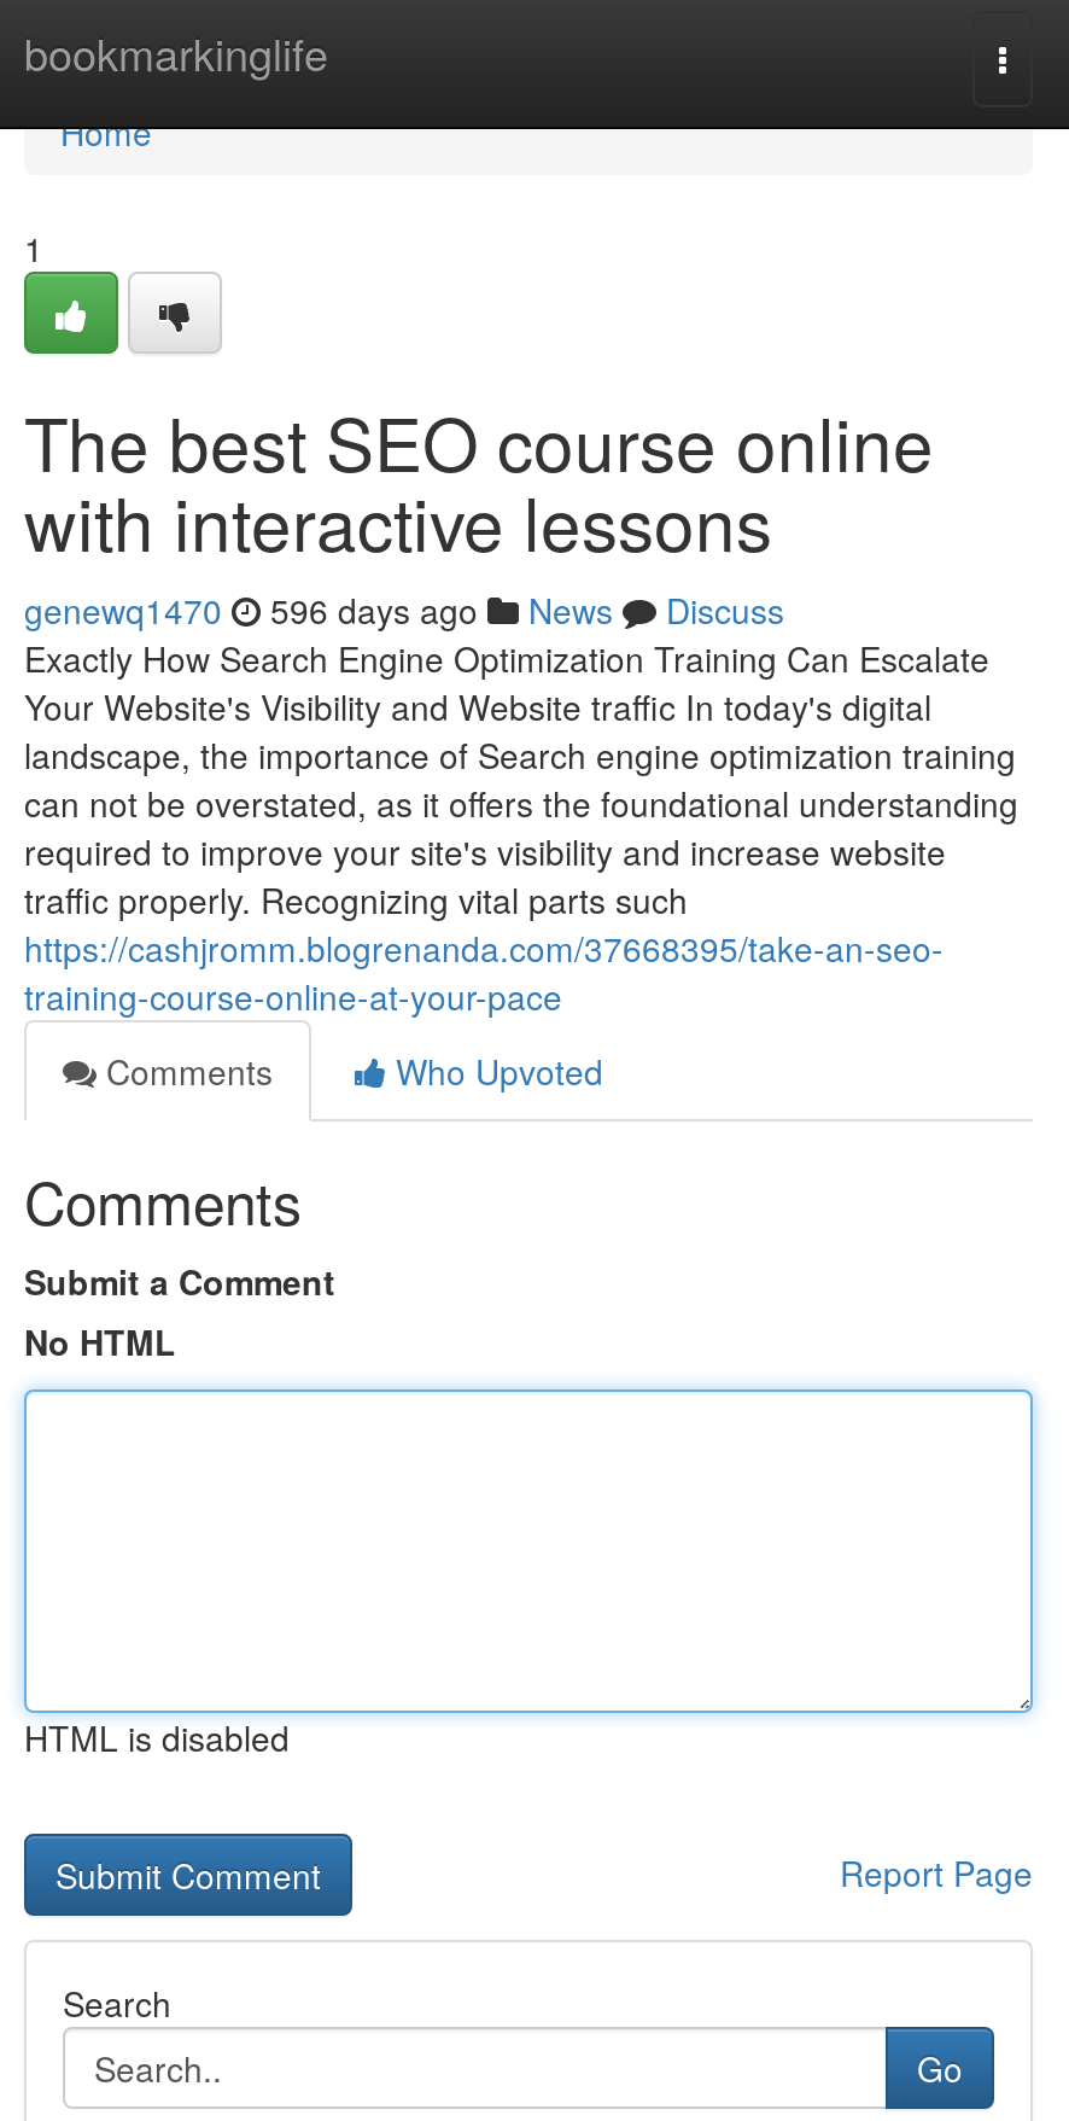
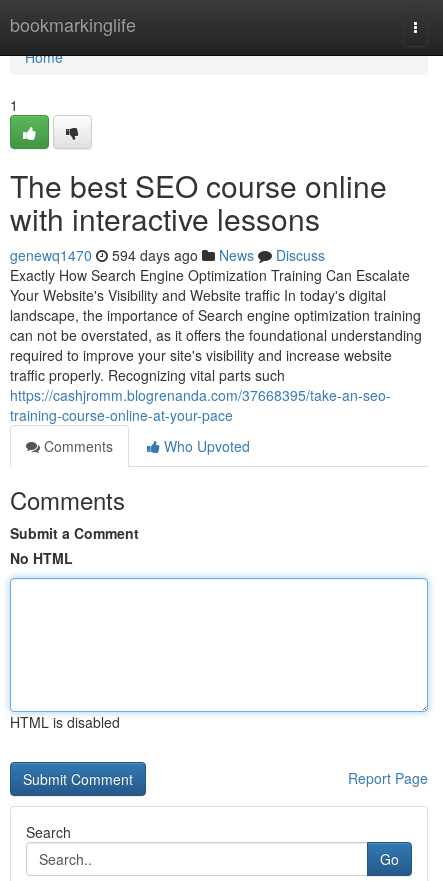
[24,585,784,634] genewq1470 596 days ago News Discuss -> [10,245,325,265] genewq1470 594 days ago News Discuss

